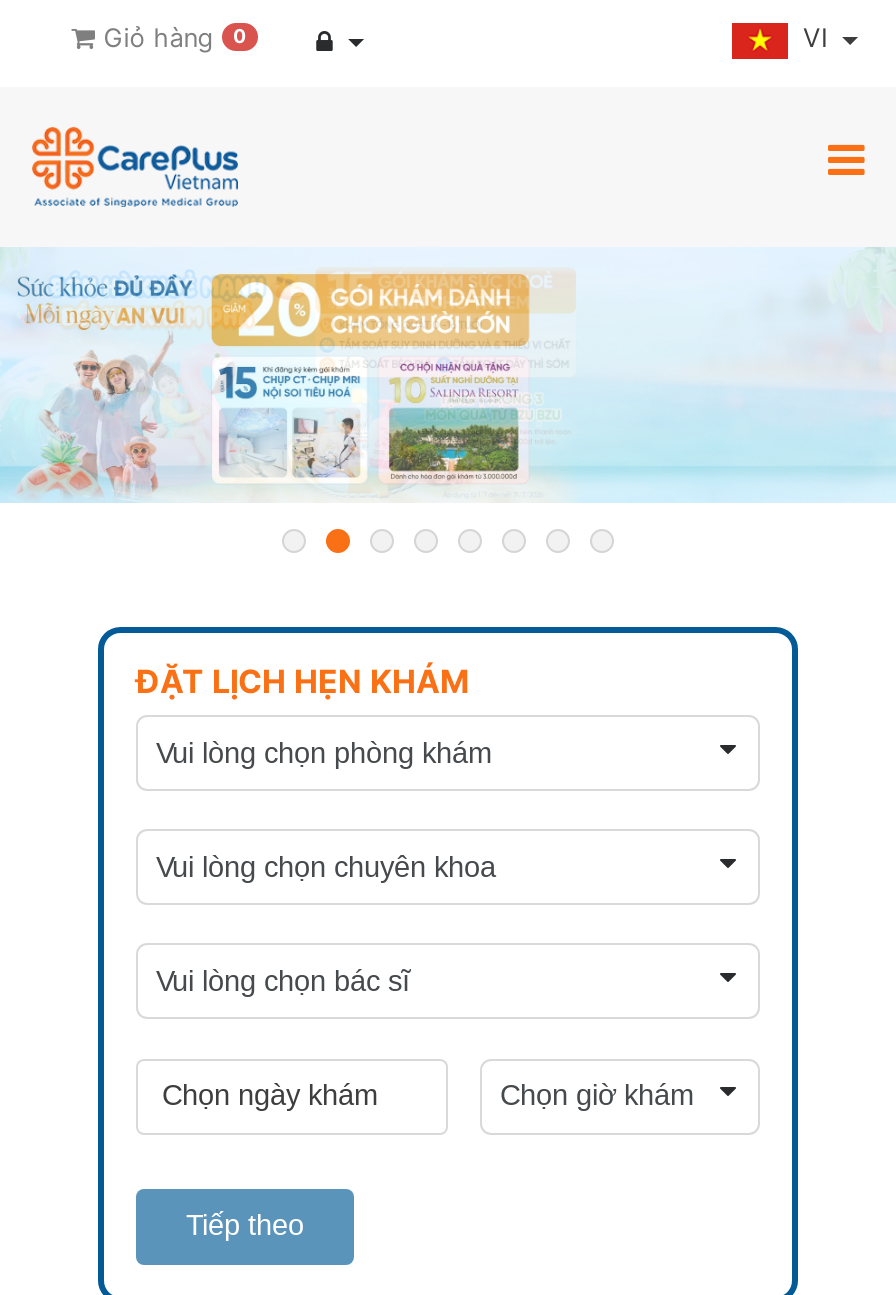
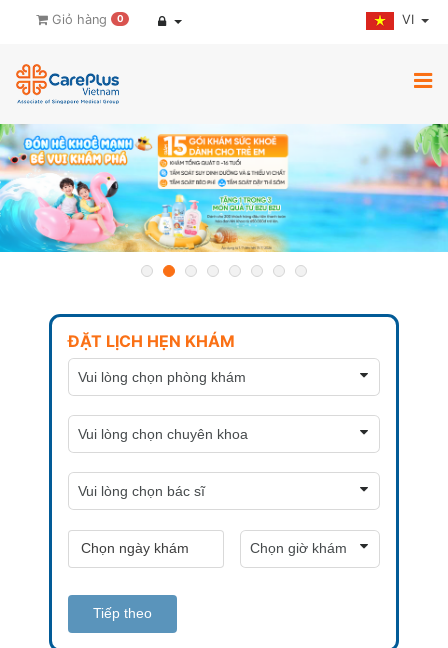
[6,247,890,503] [image] -> [3,123,445,253] [image]

